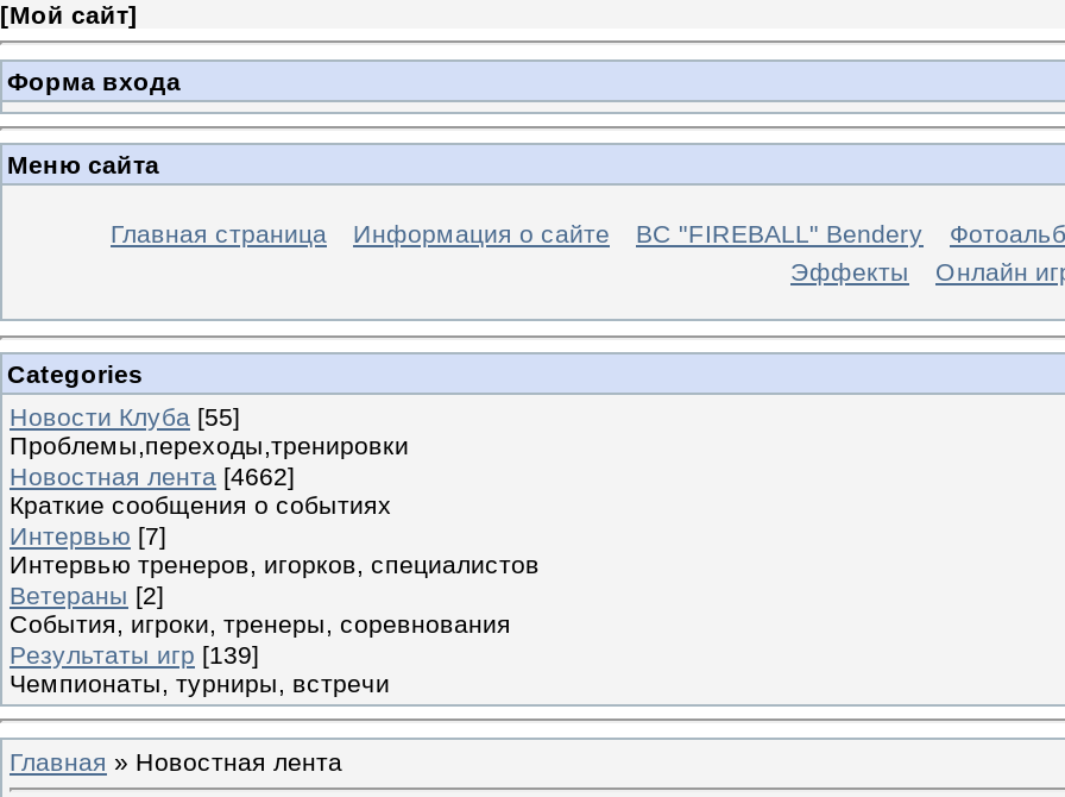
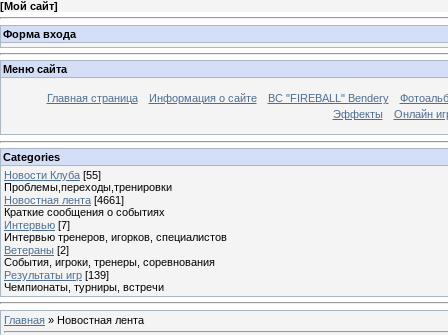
[10,462,295,490] Новостная лента [4662] -> [4,194,124,206] Новостная лента [4661]

